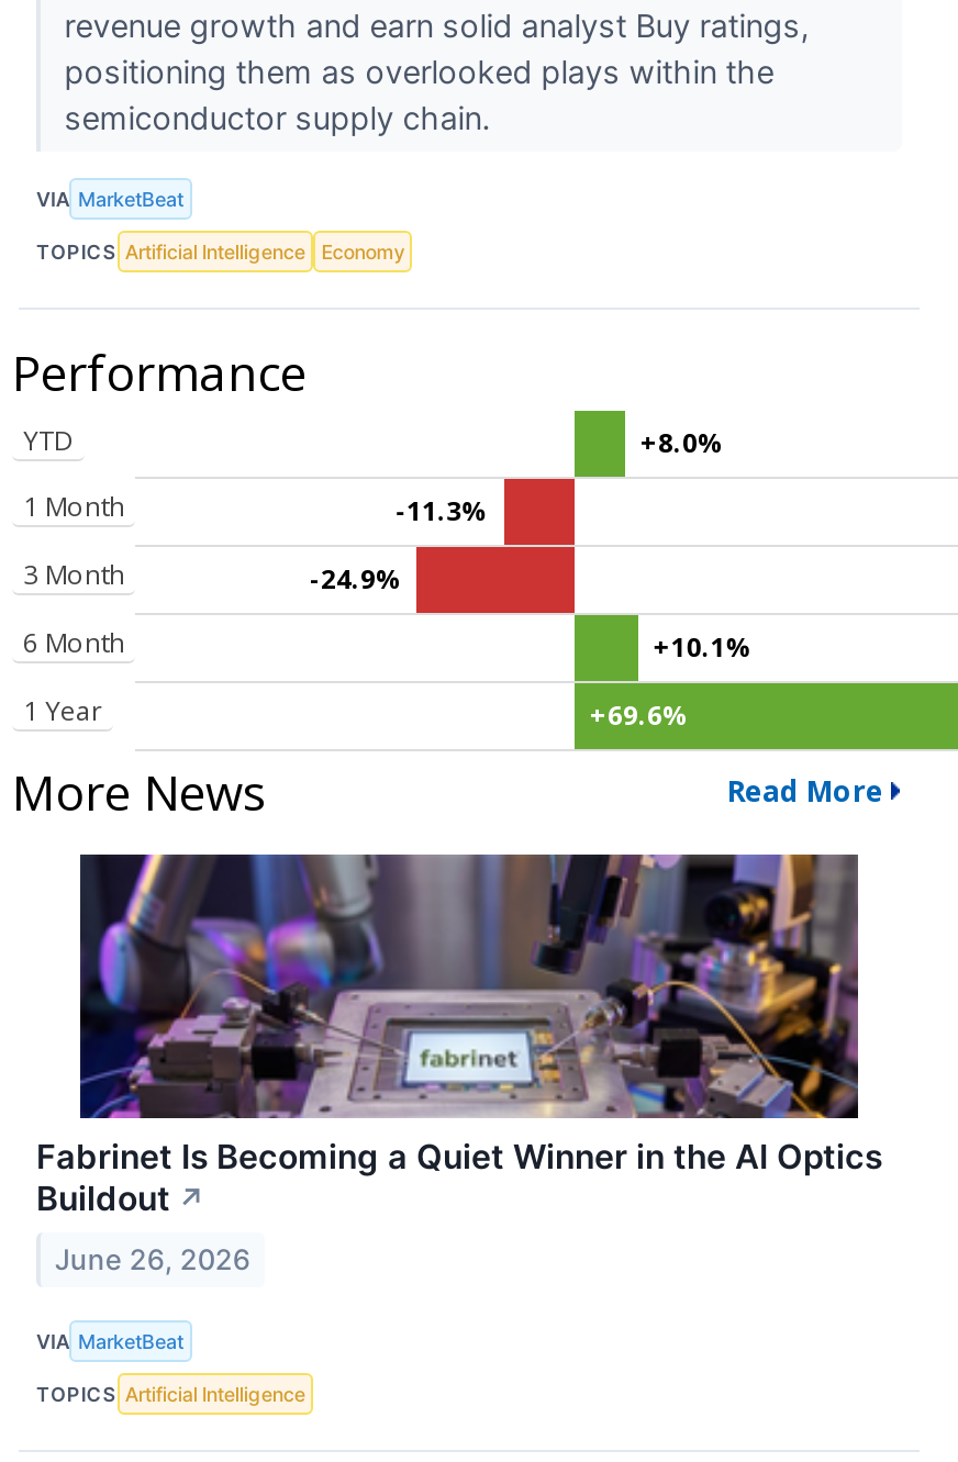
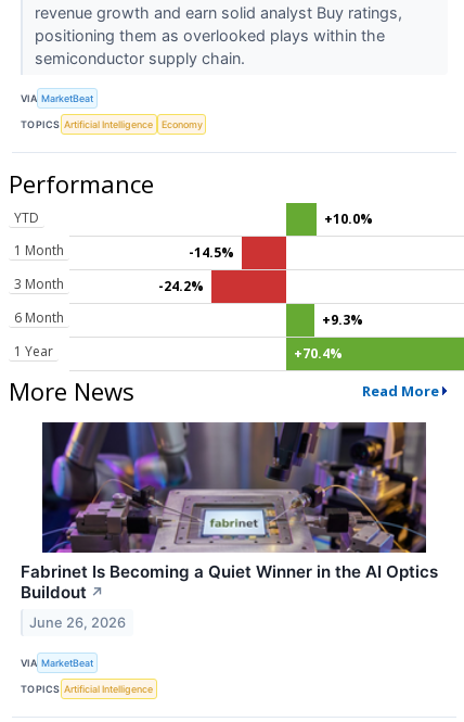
[640,425,724,462] +8.0% -> [325,210,373,228] +10.0%
[396,493,488,530] -11.3% -> [188,244,234,262] -14.5%
[310,561,402,598] -24.9% -> [159,277,204,296] -24.2%
[653,629,752,666] +10.1% -> [322,311,364,329] +9.3%
[590,697,689,734] +69.6% -> [294,344,343,363] +70.4%

